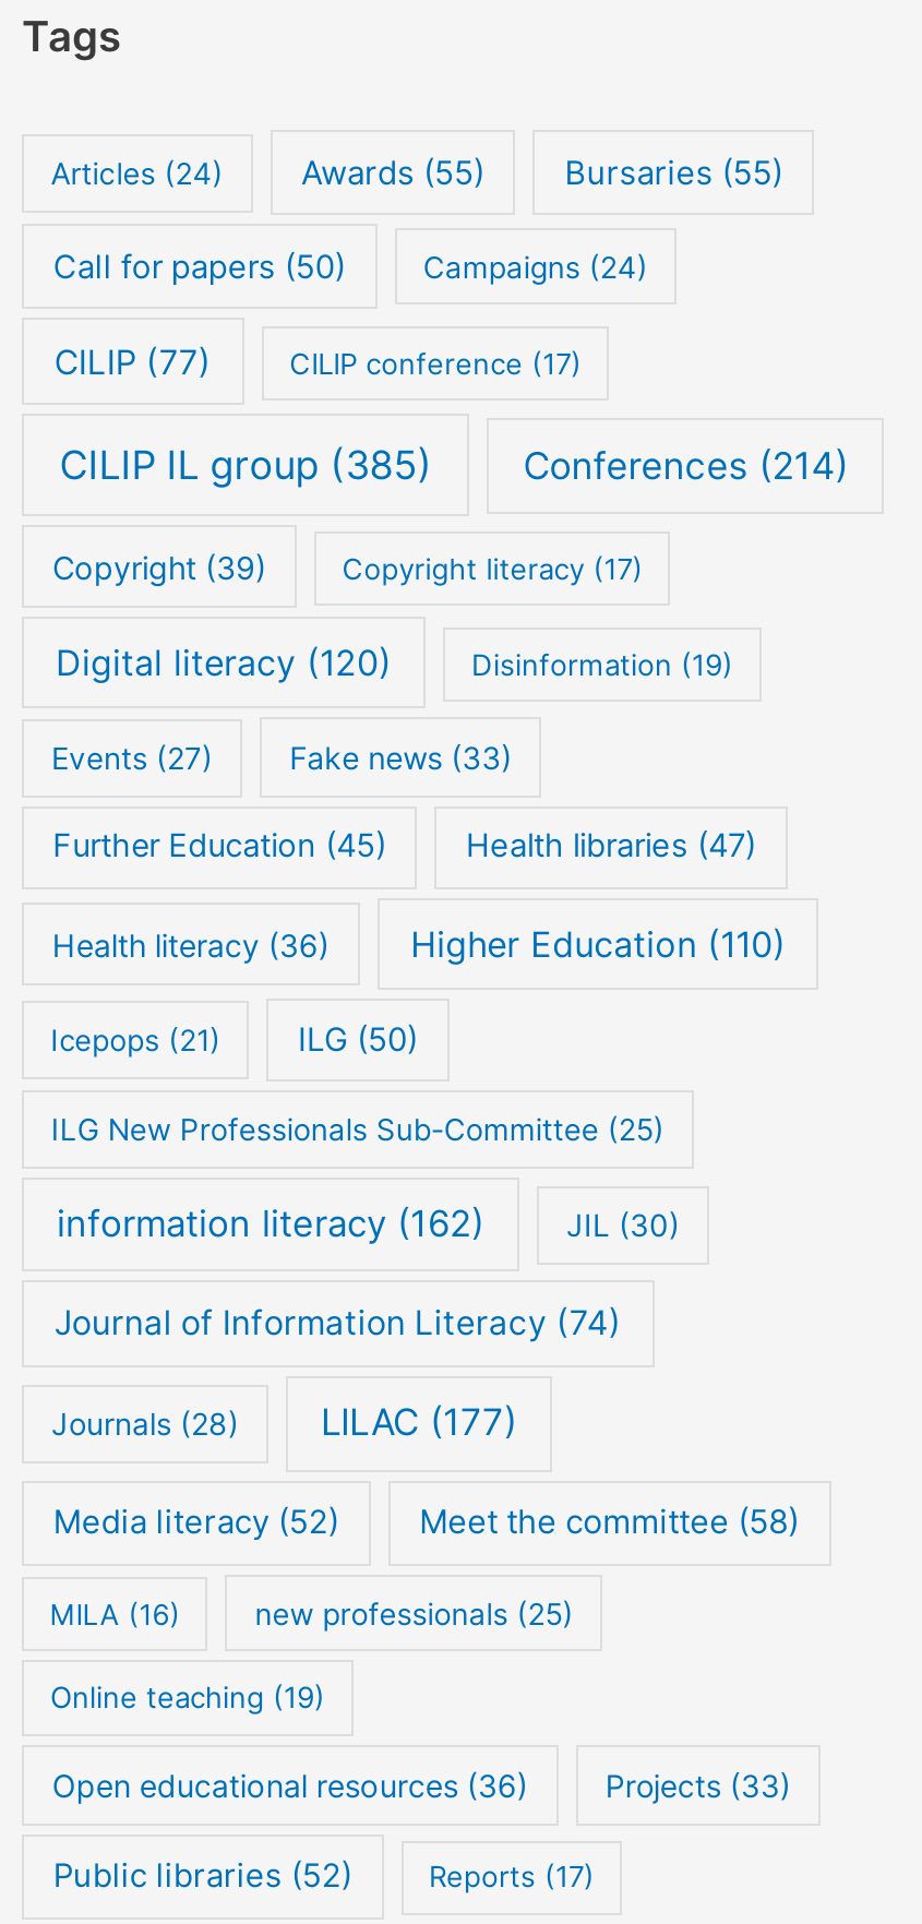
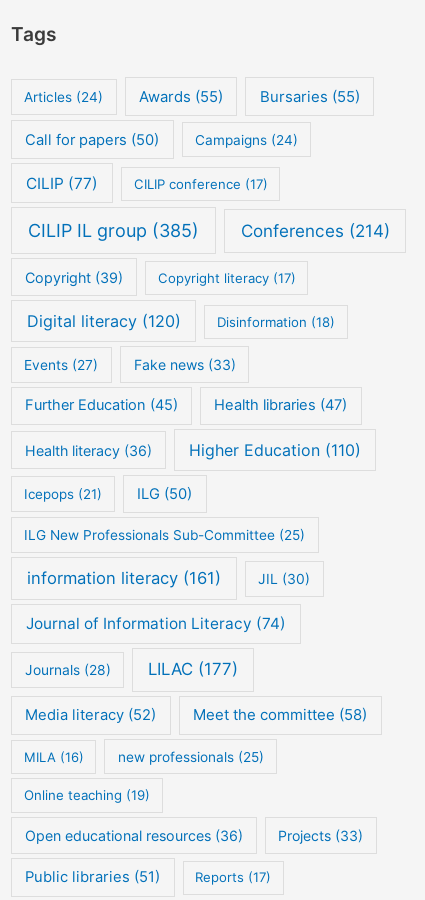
[471,647,733,682] Disinformation (19) -> [217,314,335,330] Disinformation (18)
[57,1202,484,1246] information literacy (162) -> [27,568,221,588] information literacy (161)
[53,1857,352,1896] Public libraries (52) -> [25,868,160,886] Public libraries (51)

